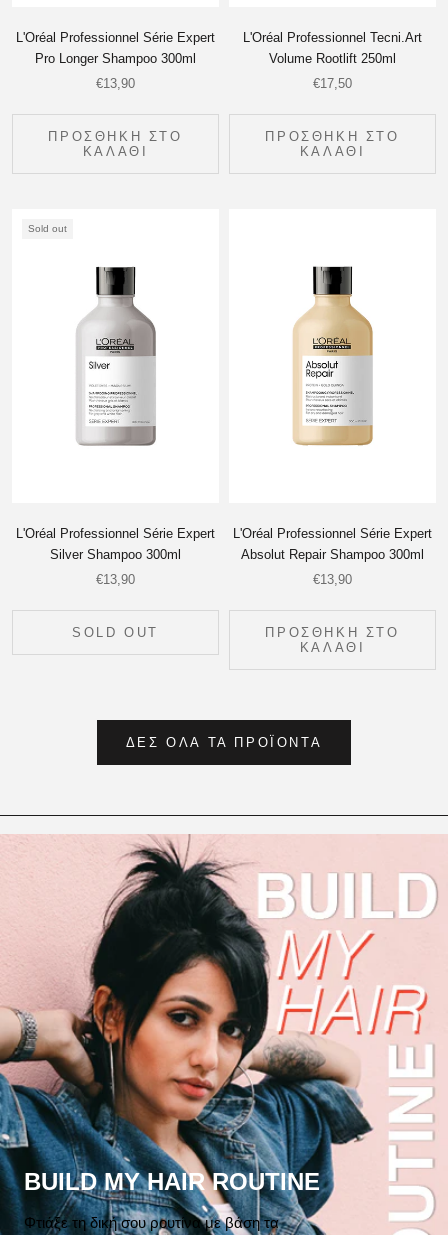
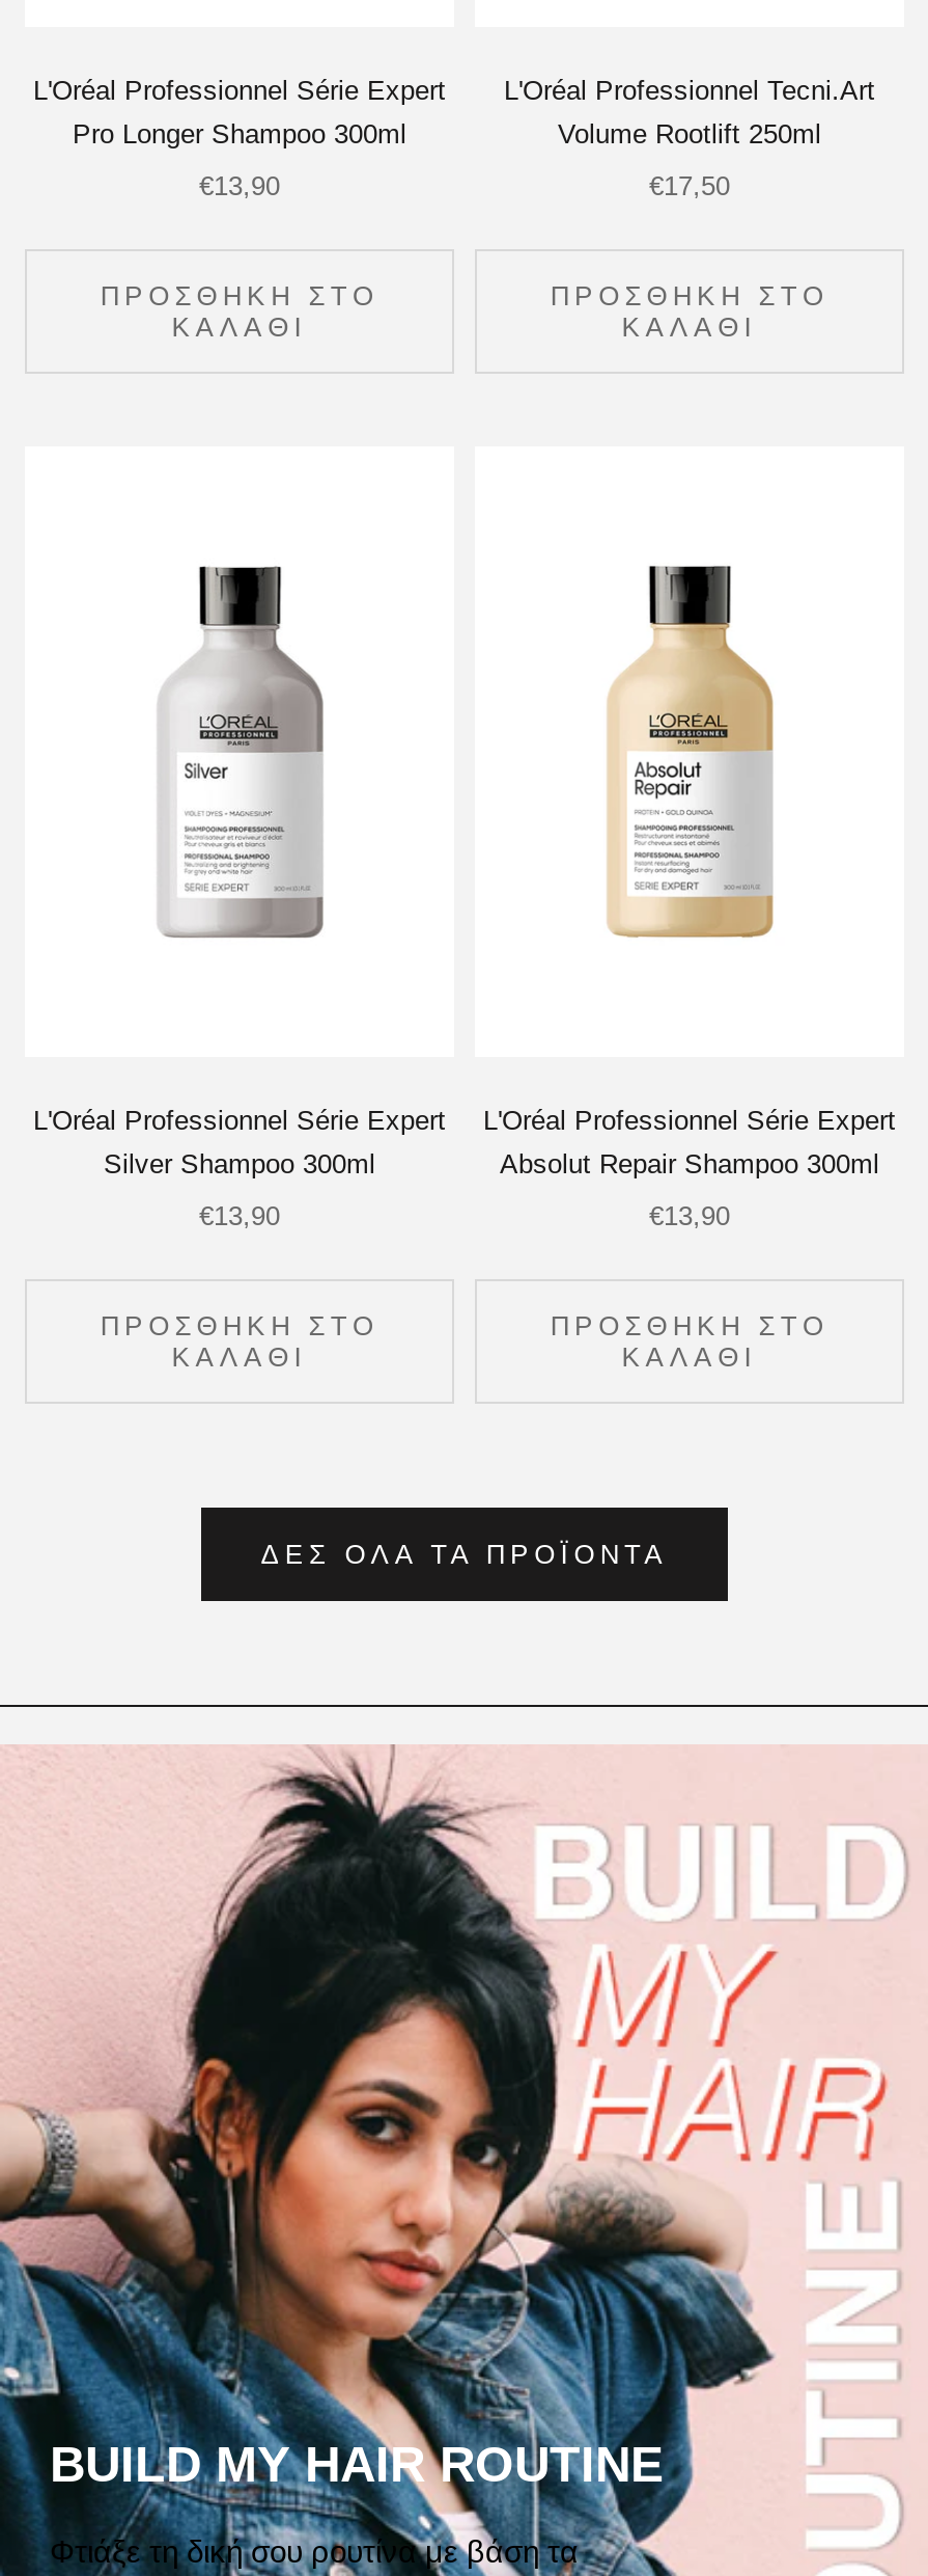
[28,223,67,234] Sold out -> none
[72,625,159,640] SOLD OUT -> [100,1309,379,1372] ΠΡΟΣΘΗΚΗ ΣΤΟ | ΚΑΛΑΘΙ

